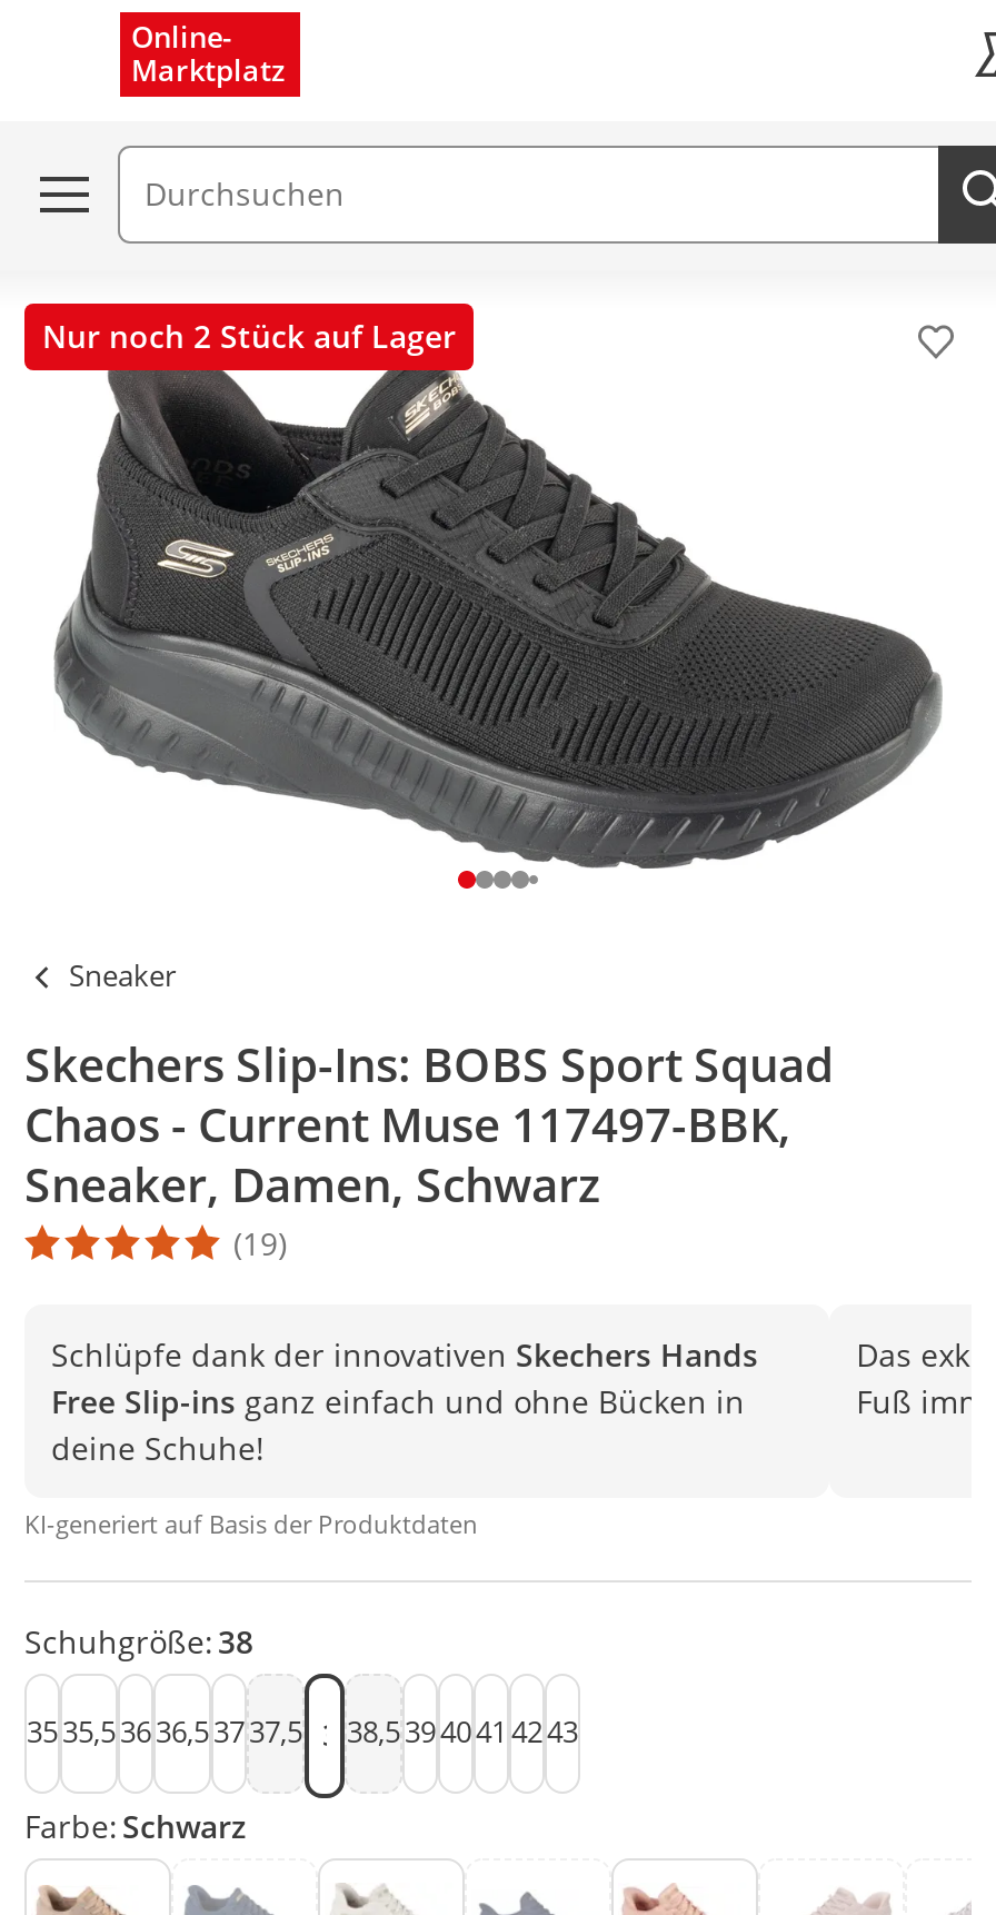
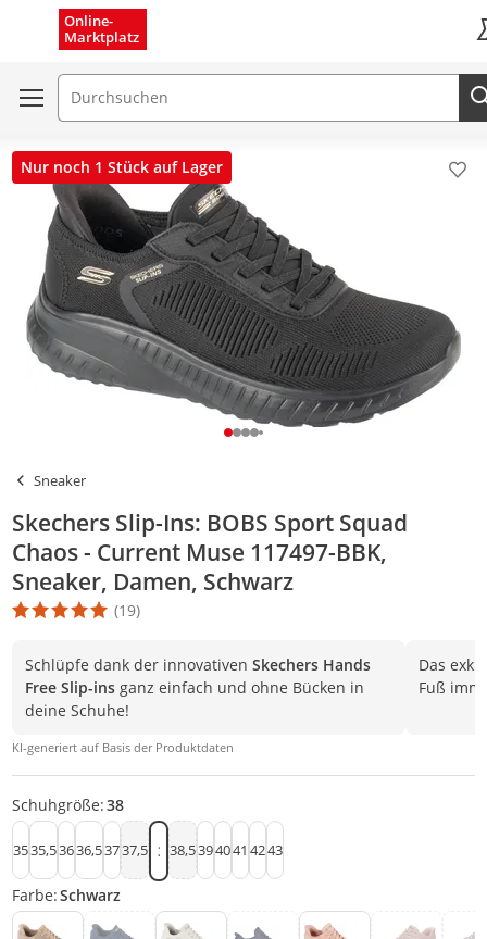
[42,315,456,357] Nur noch 2 Stück auf Lager -> [21,156,223,177] Nur noch 1 Stück auf Lager

